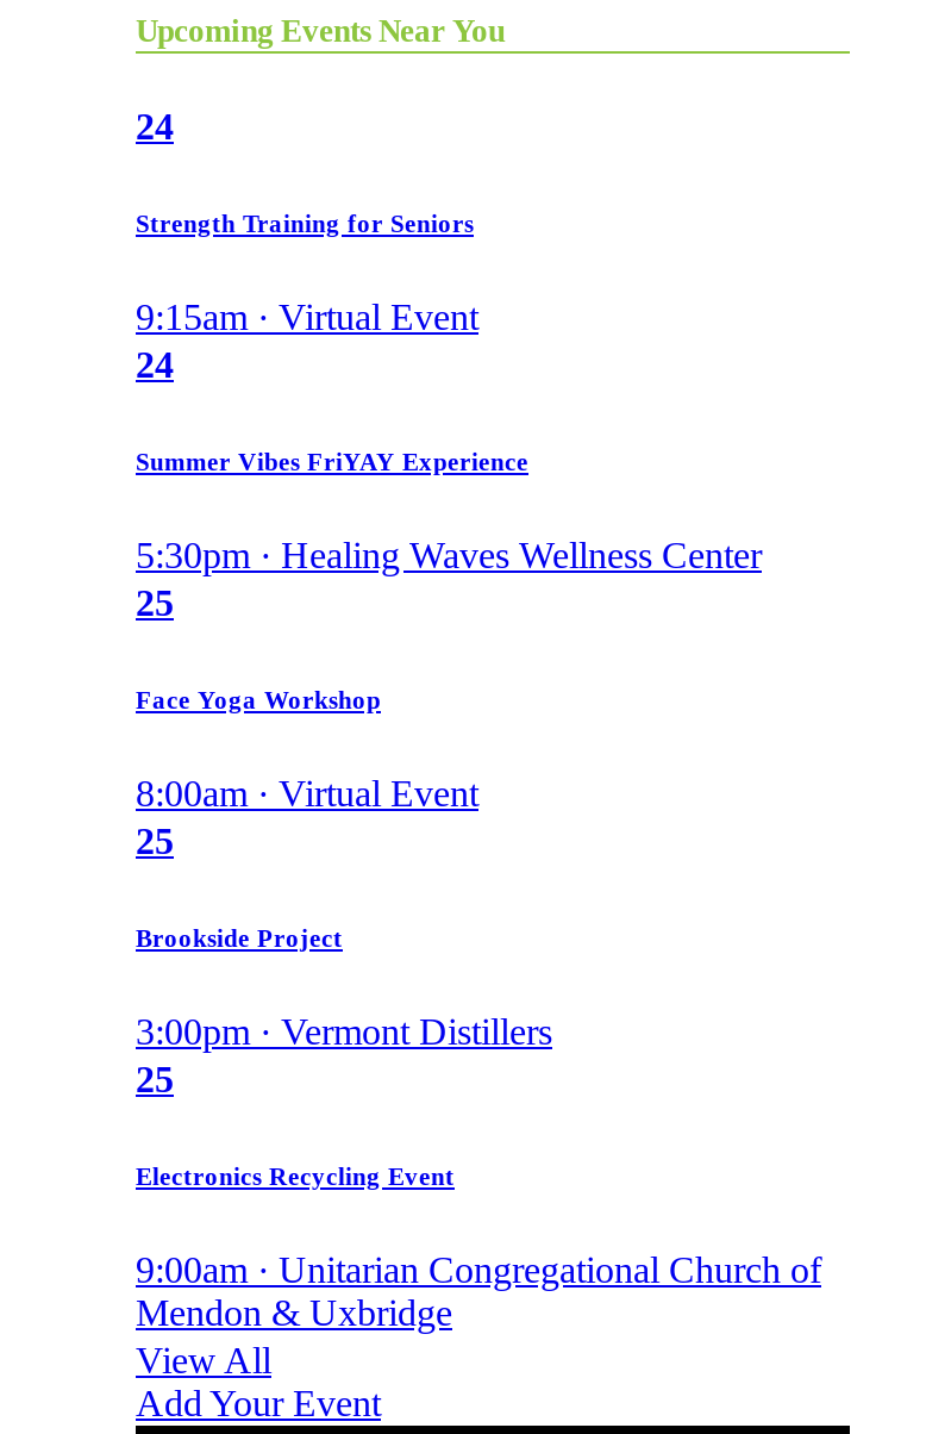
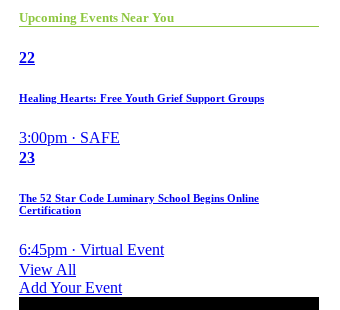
[136,106,821,1332] 24 | Strength Training for Seniors | 9:15am · Virtual Event | 24 | Summer Vibes FriYAY Experience | 5:30pm · Healing Waves Wellness Center | 25 | Face Yoga Workshop | 8:00am · Virtual Event | 25 | Brookside Project | 3:00pm · Vermont Distillers | 25 | Electronics Recycling Event | 9:00am · Unitarian Congregational Church of | Mendon & Uxbridge -> [19,49,264,258] 22 | Healing Hearts: Free Youth Grief Support Groups | 3:00pm · SAFE | 23 | The 52 Star Code Luminary School Begins Online | Certification | 6:45pm · Virtual Event

